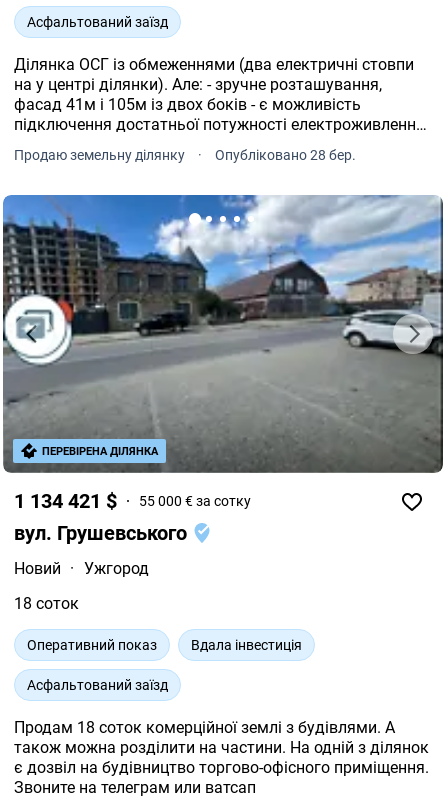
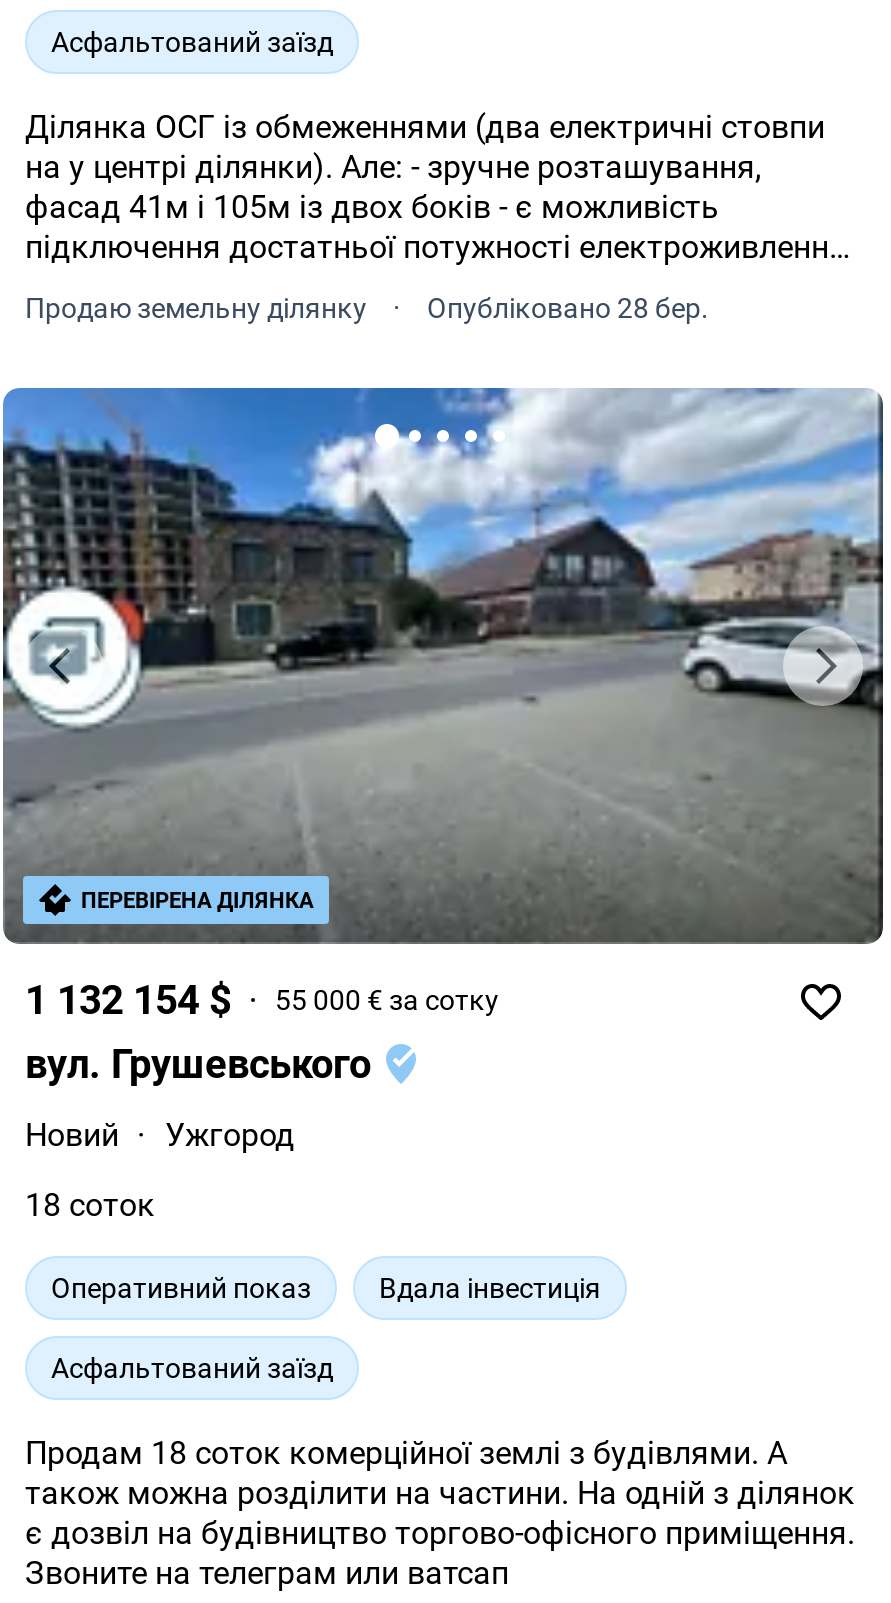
[14,489,251,513] 1 134 421 $ 55 000 € за сотку -> [25,976,499,1024] 1 132 154 $ 55 000 € за сотку

